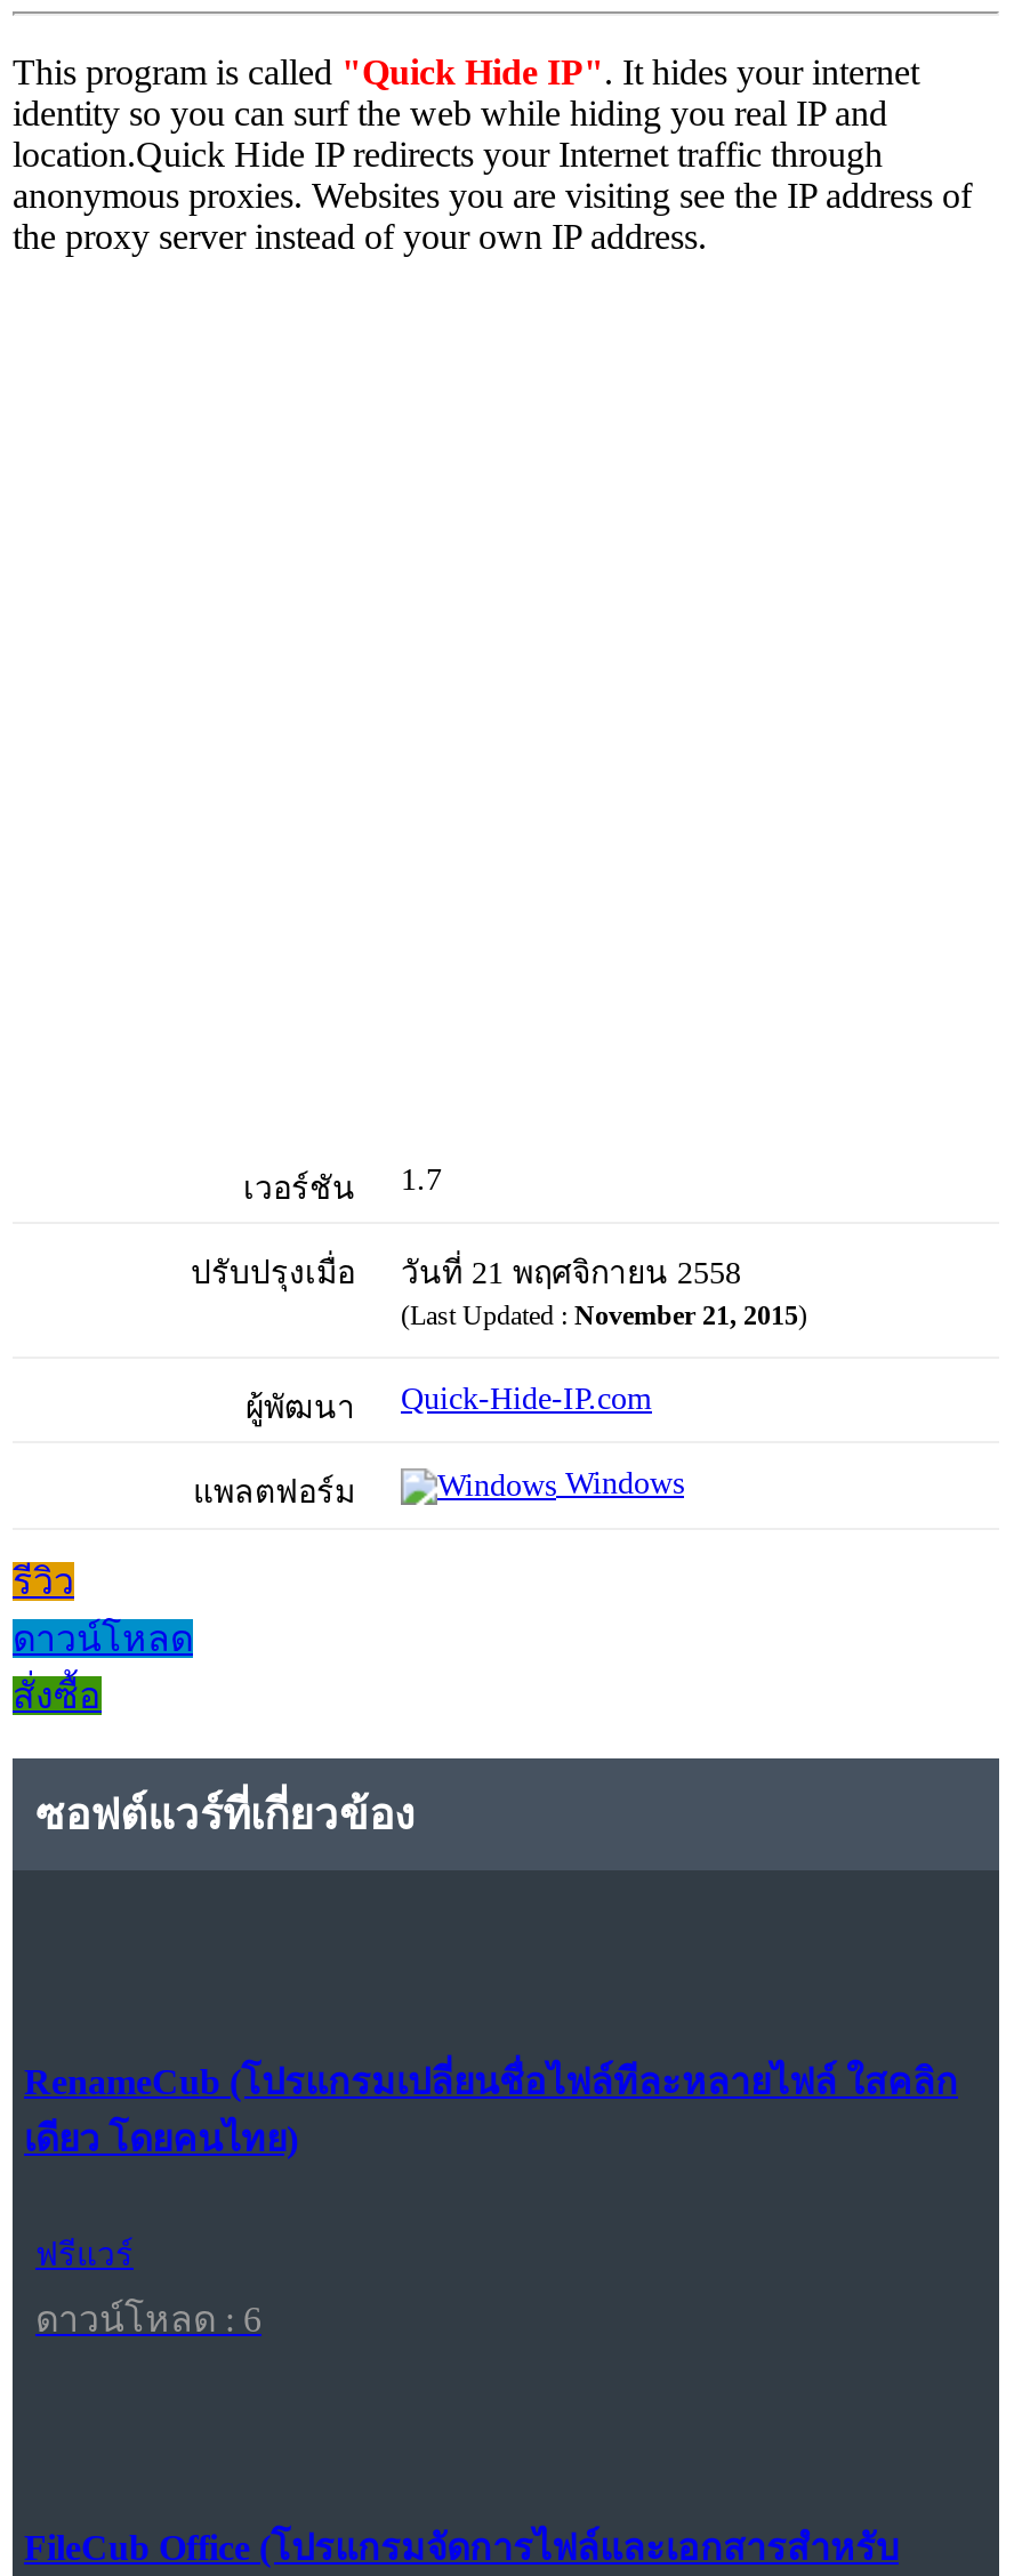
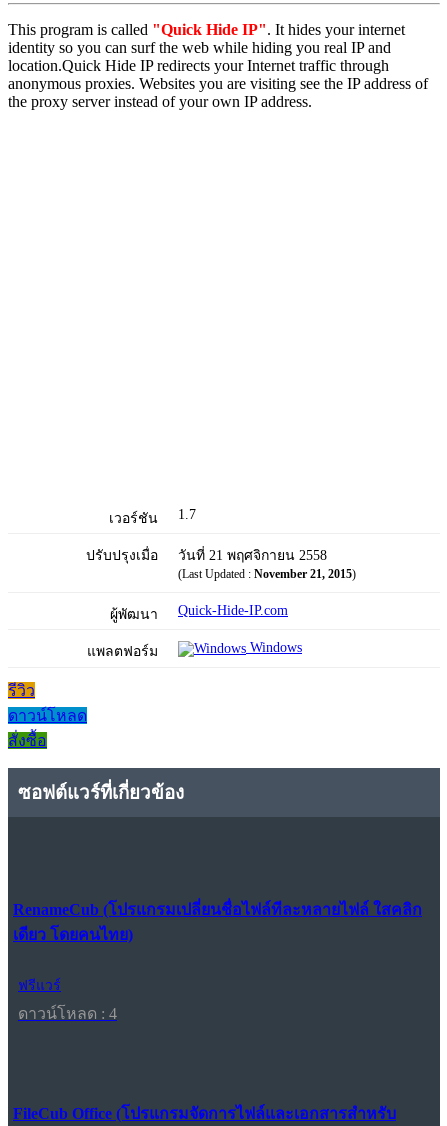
[35,2299,261,2338] ดาวน์โหลด : 6 -> [18,1005,117,1022] ดาวน์โหลด : 4

